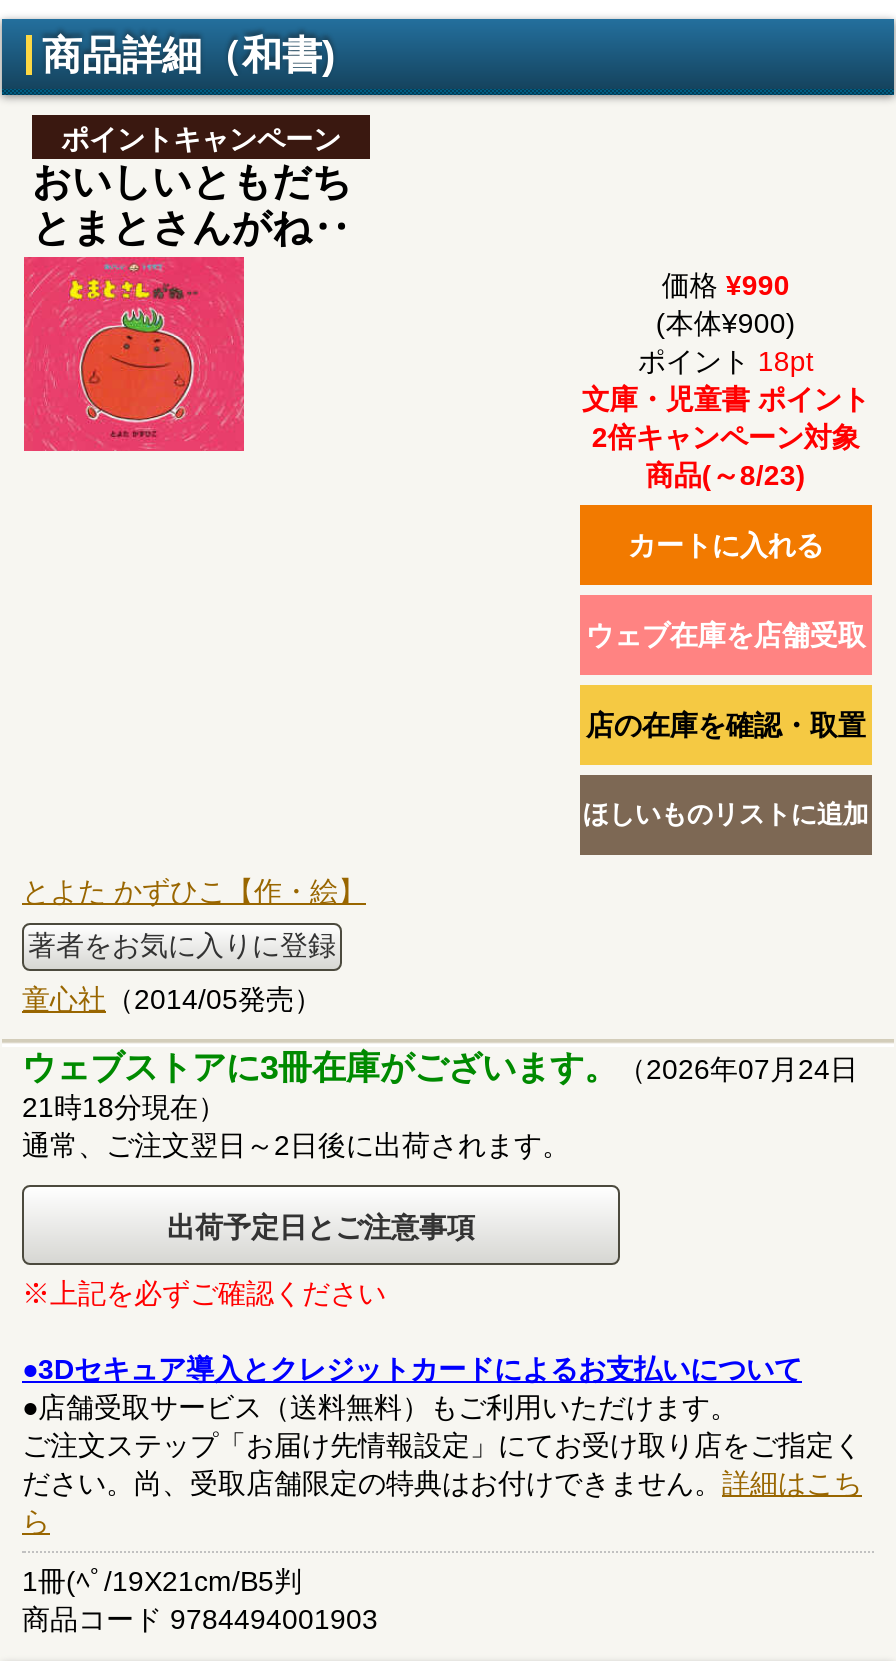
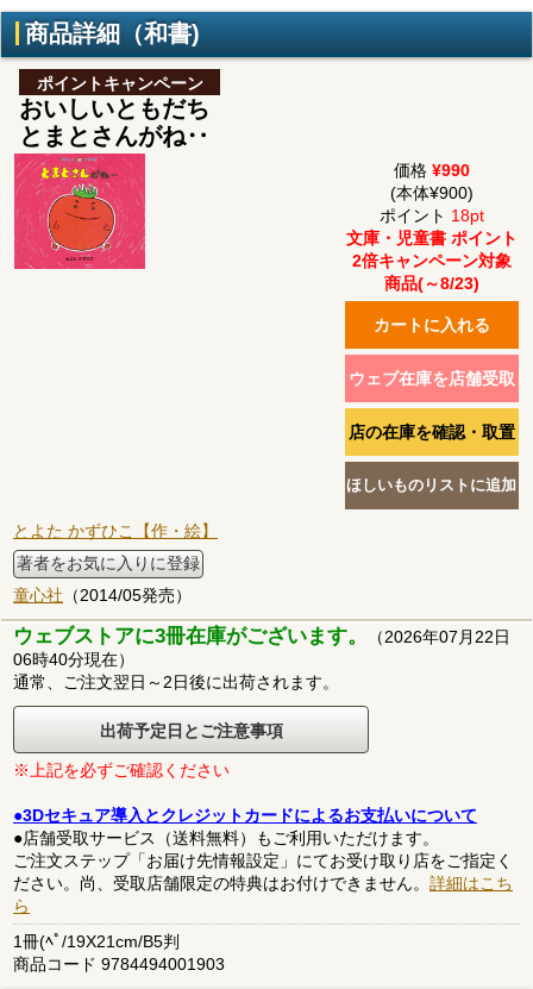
[22,1049,858,1087] ウェブストアに3冊在庫がございます。（2026年07月24日 -> [13,625,510,647] ウェブストアに3冊在庫がございます。（2026年07月22日
[22,1091,226,1123] 21時18分現在） -> [13,650,134,669] 06時40分現在）

